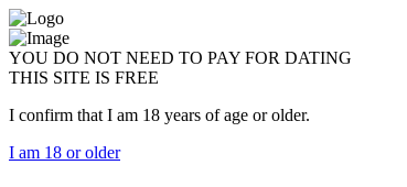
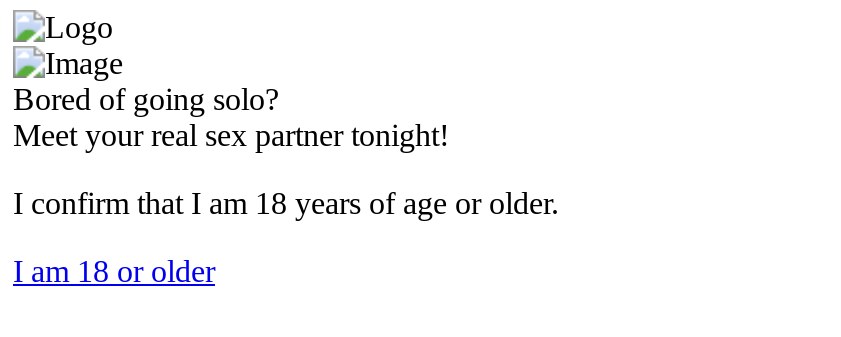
[9,48,352,87] YOU DO NOT NEED TO PAY FOR DATING | THIS SITE IS FREE -> [13,82,449,152] Bored of going solo? | Meet your real sex partner tonight!

